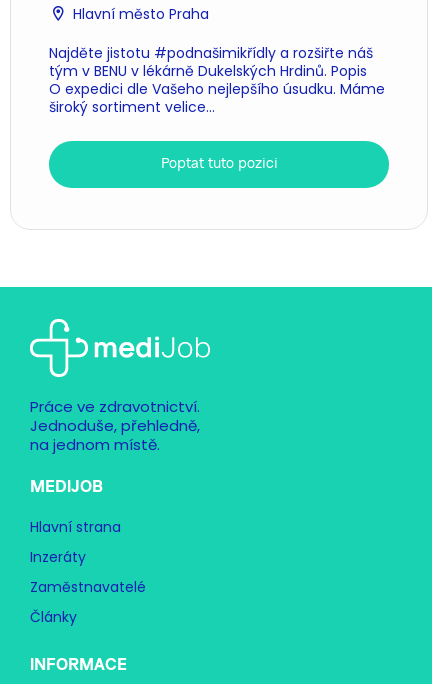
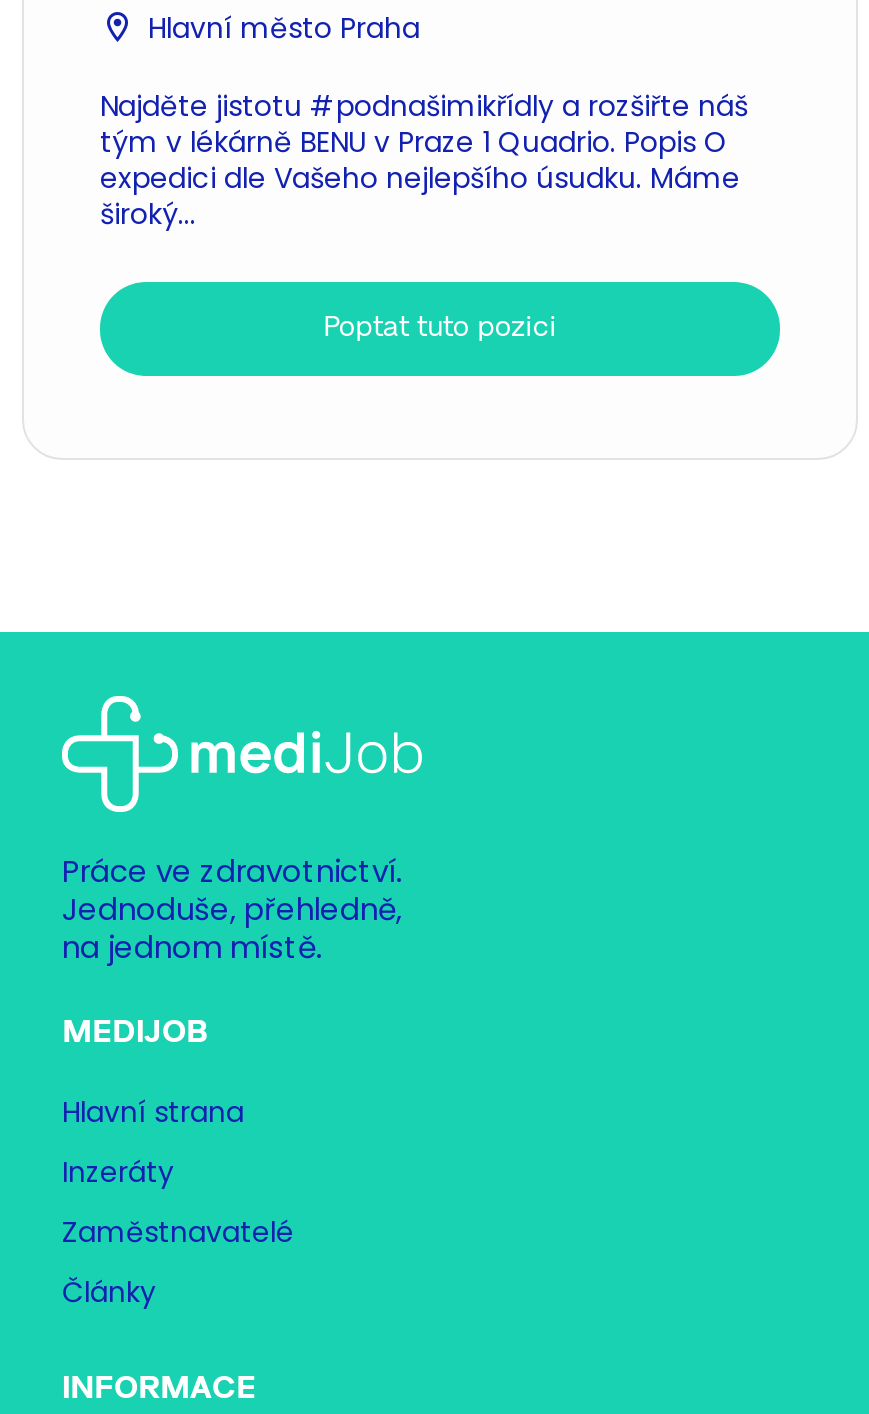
[49,61,385,117] tým v BENU v lékárně Dukelských Hrdinů. Popis | O expedici dle Vašeho nejlepšího úsudku. Máme | široký sortiment velice... -> [100,122,740,234] tým v lékárně BENU v Praze 1 Quadrio. Popis O | expedici dle Vašeho nejlepšího úsudku. Máme | široký...

